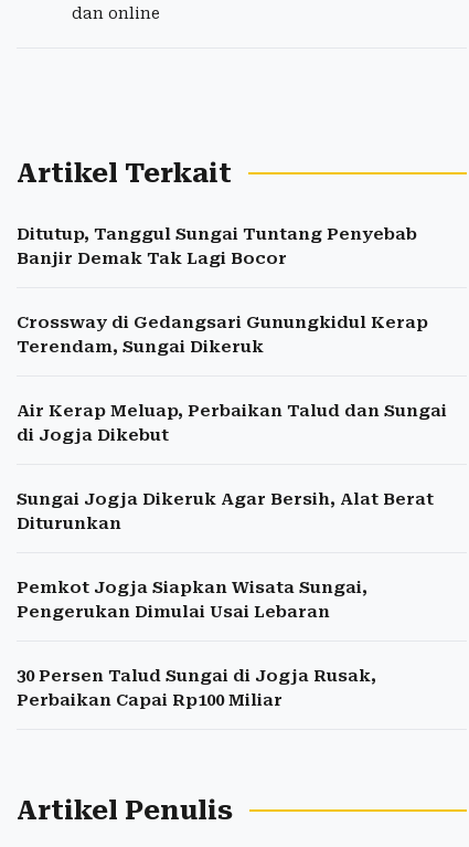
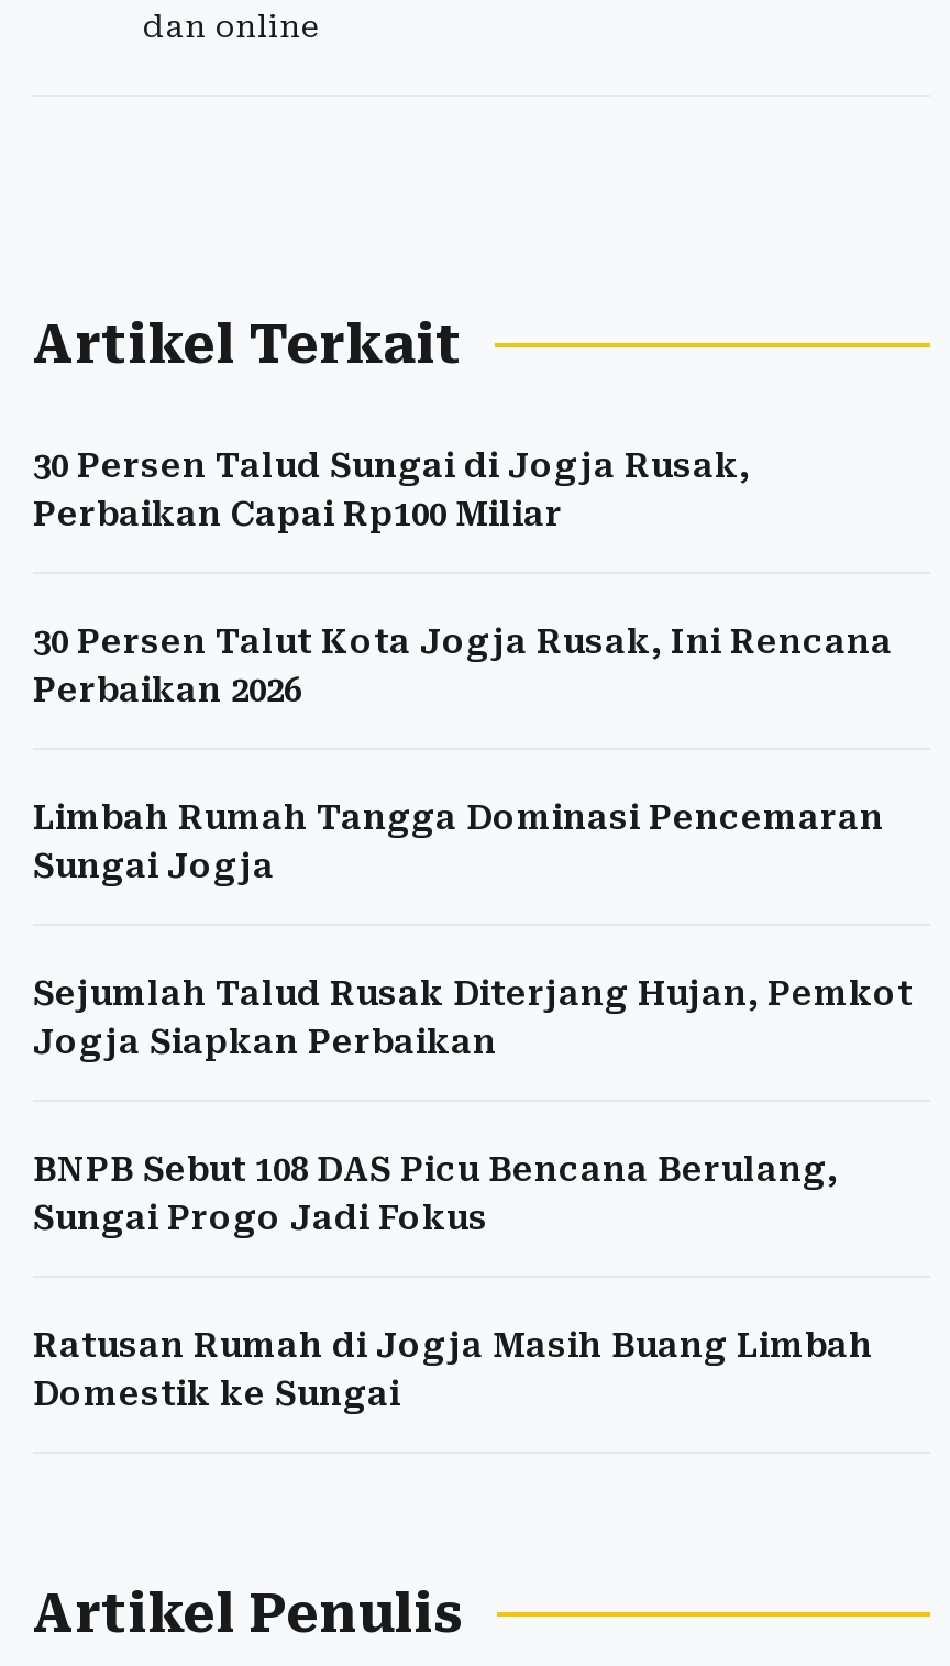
[17,224,447,622] Ditutup, Tanggul Sungai Tuntang Penyebab | Banjir Demak Tak Lagi Bocor | Crossway di Gedangsari Gunungkidul Kerap | Terendam, Sungai Dikeruk | Air Kerap Meluap, Perbaikan Talud dan Sungai | di Jogja Dikebut | Sungai Jogja Dikeruk Agar Bersih, Alat Berat | Diturunkan | Pemkot Jogja Siapkan Wisata Sungai, | Pengerukan Dimulai Usai Lebaran -> none
moved [17,666,376,710] -> [33,446,750,534]: 30 Persen Talud Sungai di Jogja Rusak, | Perbaikan Capai Rp100 Miliar
none -> [33,622,913,1414] 30 Persen Talut Kota Jogja Rusak, Ini Rencana | Perbaikan 2026 | Limbah Rumah Tangga Dominasi Pencemaran | Sungai Jogja | Sejumlah Talud Rusak Diterjang Hujan, Pemkot | Jogja Siapkan Perbaikan | BNPB Sebut 108 DAS Picu Bencana Berulang, | Sungai Progo Jadi Fokus | Ratusan Rumah di Jogja Masih Buang Limbah | Domestik ke Sungai

